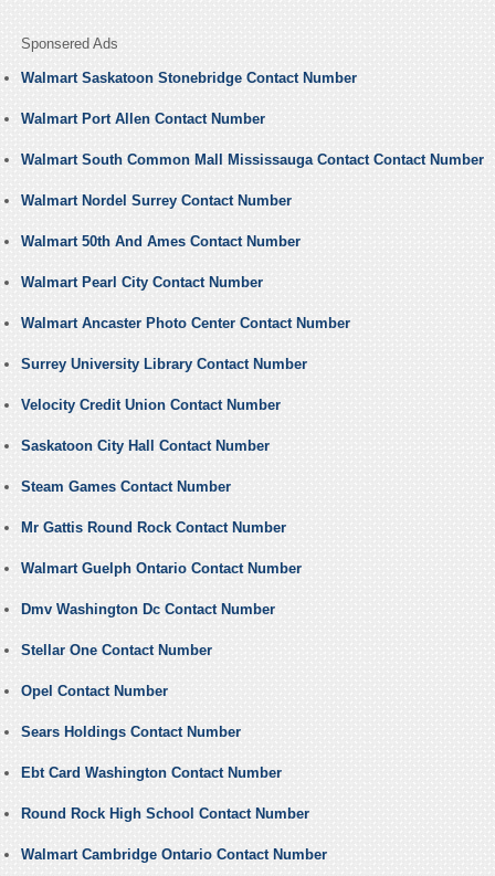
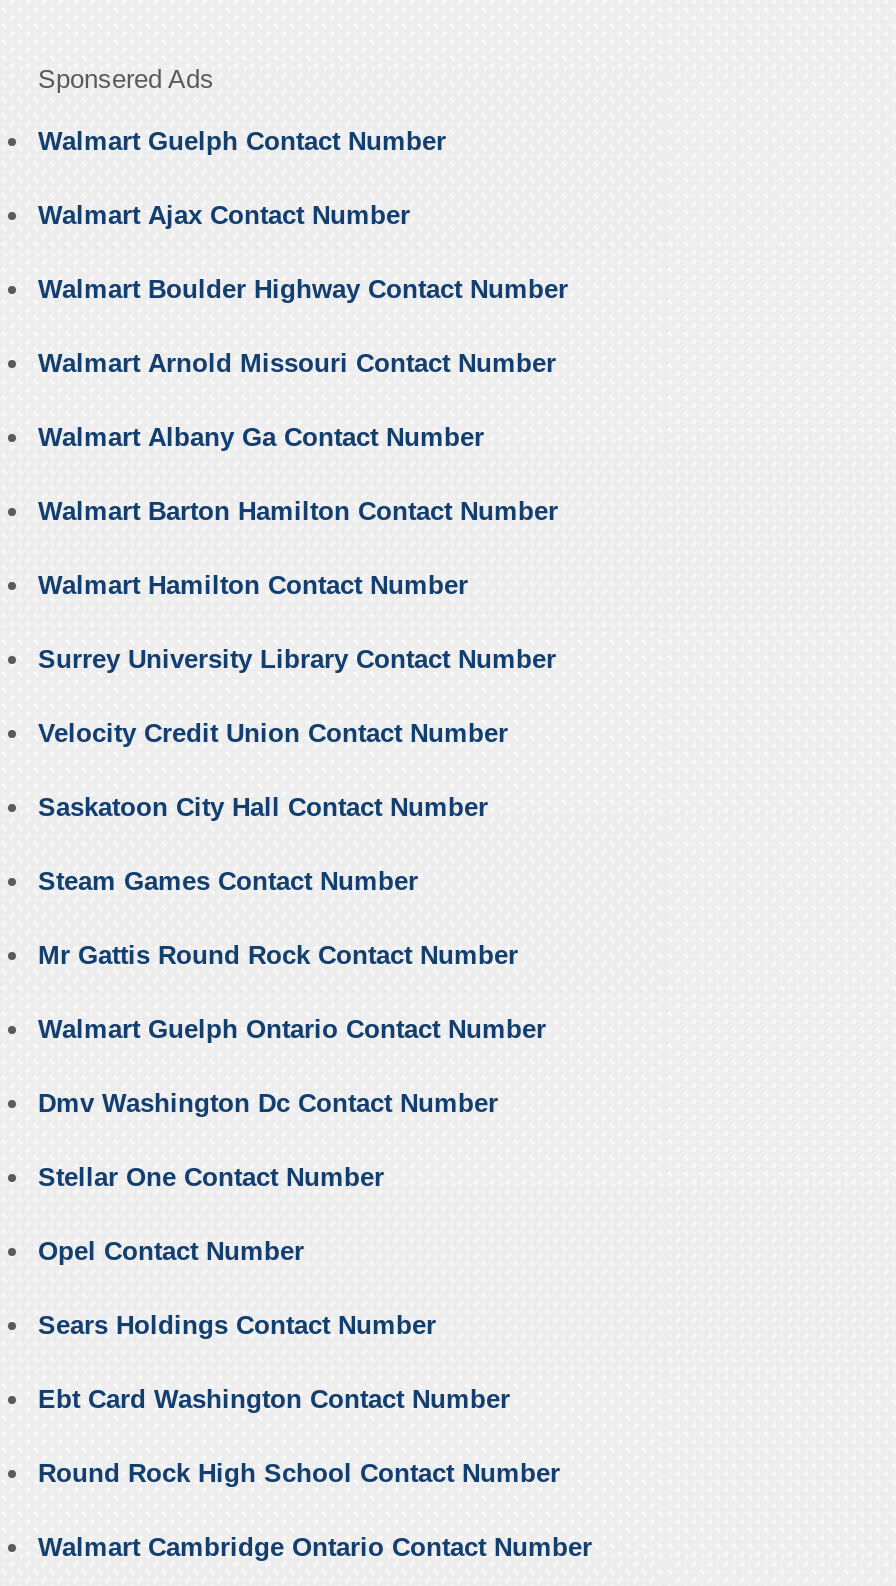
[21,70,357,86] Walmart Saskatoon Stonebridge Contact Number -> [38,126,446,156] Walmart Guelph Contact Number
[21,111,265,127] Walmart Port Allen Contact Number -> [38,200,410,230] Walmart Ajax Contact Number
[21,152,484,168] Walmart South Common Mall Mississauga Contact Contact Number -> [38,274,568,304] Walmart Boulder Highway Contact Number
[21,192,292,209] Walmart Nordel Surrey Contact Number -> [38,348,556,378] Walmart Arnold Missouri Contact Number
[21,233,301,250] Walmart 50th And Ames Contact Number -> [38,422,484,452] Walmart Albany Ga Contact Number
[21,274,263,291] Walmart Pearl City Contact Number -> [38,496,558,526] Walmart Barton Hamilton Contact Number
[21,315,350,332] Walmart Ancaster Photo Center Contact Number -> [38,570,468,600] Walmart Hamilton Contact Number

